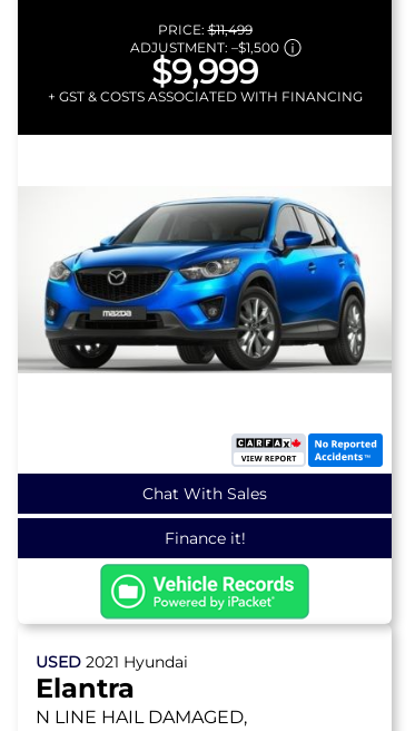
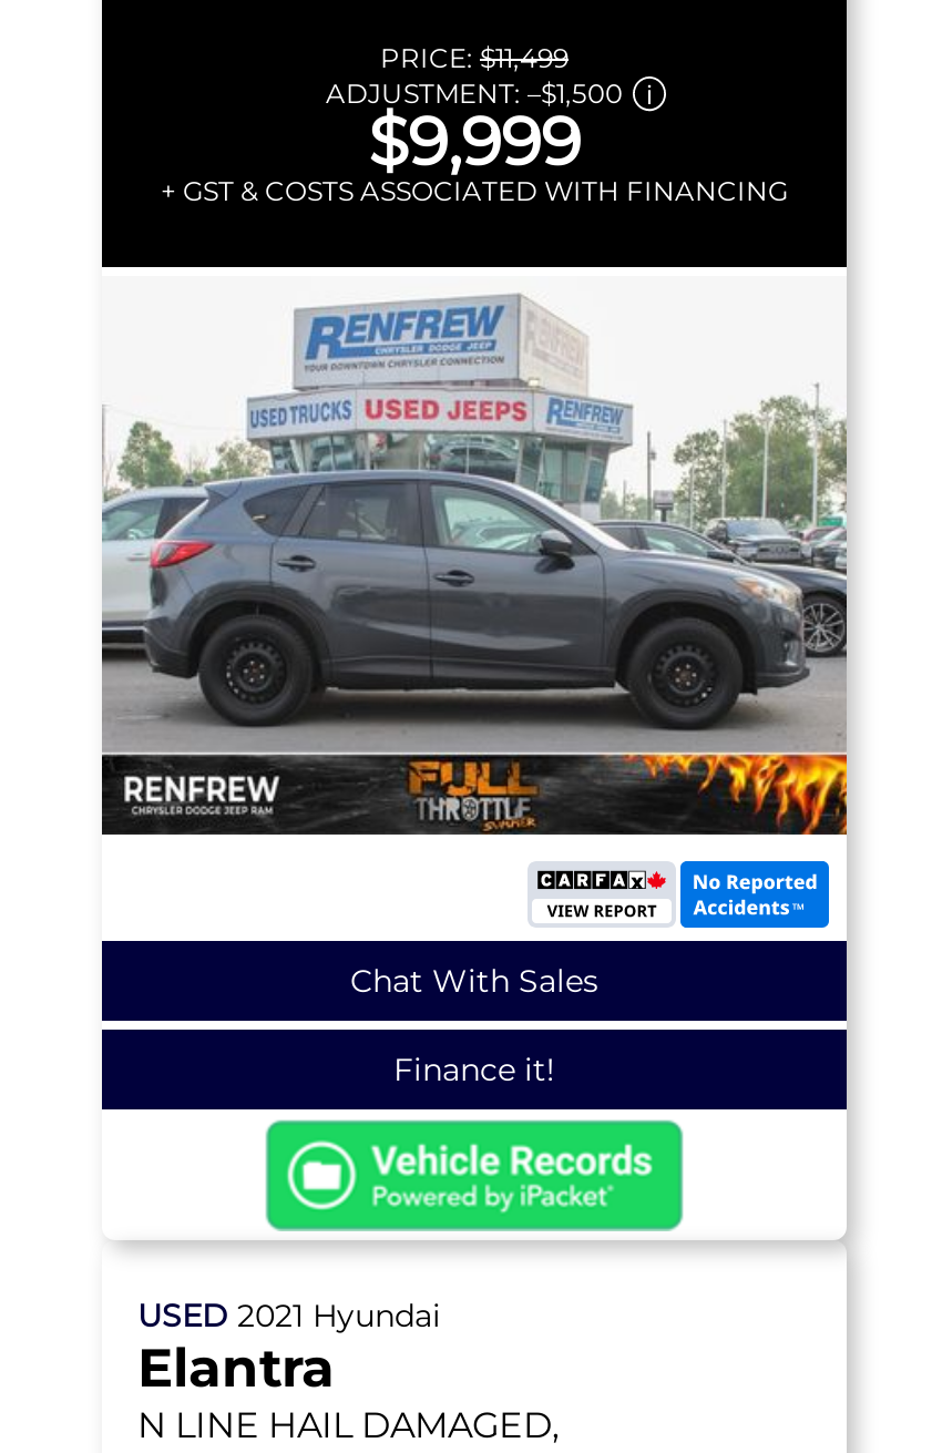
[18,148,392,420] [image] -> [100,291,849,837] [image]

